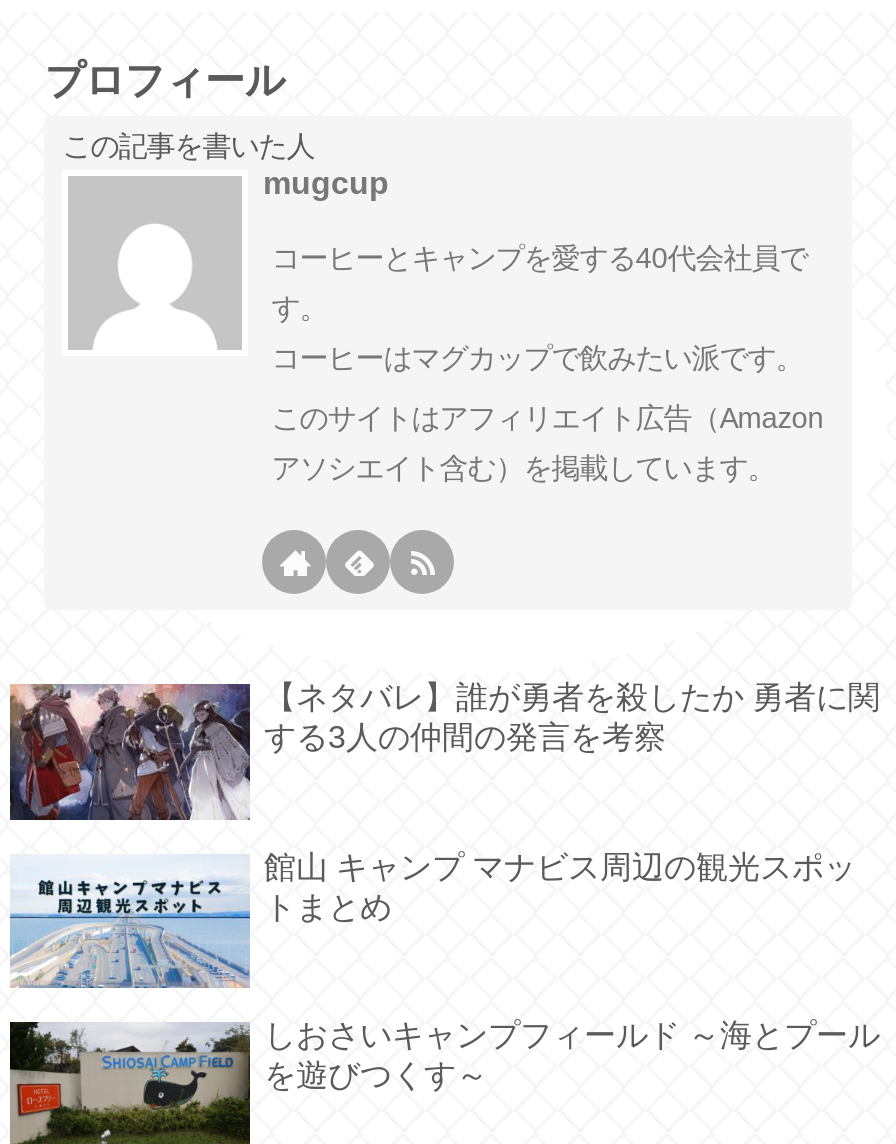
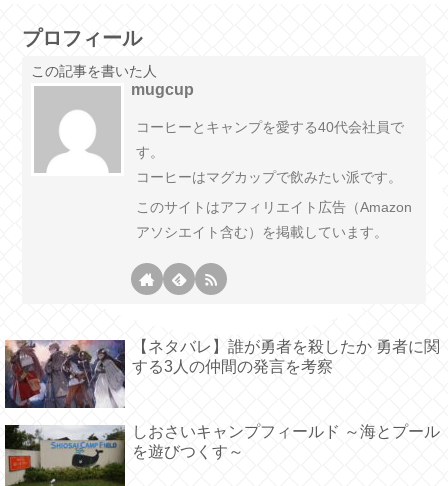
[10,850,856,990] [image] | 館山 キャンプ マナビス周辺の観光スポッ | トまとめ -> none

